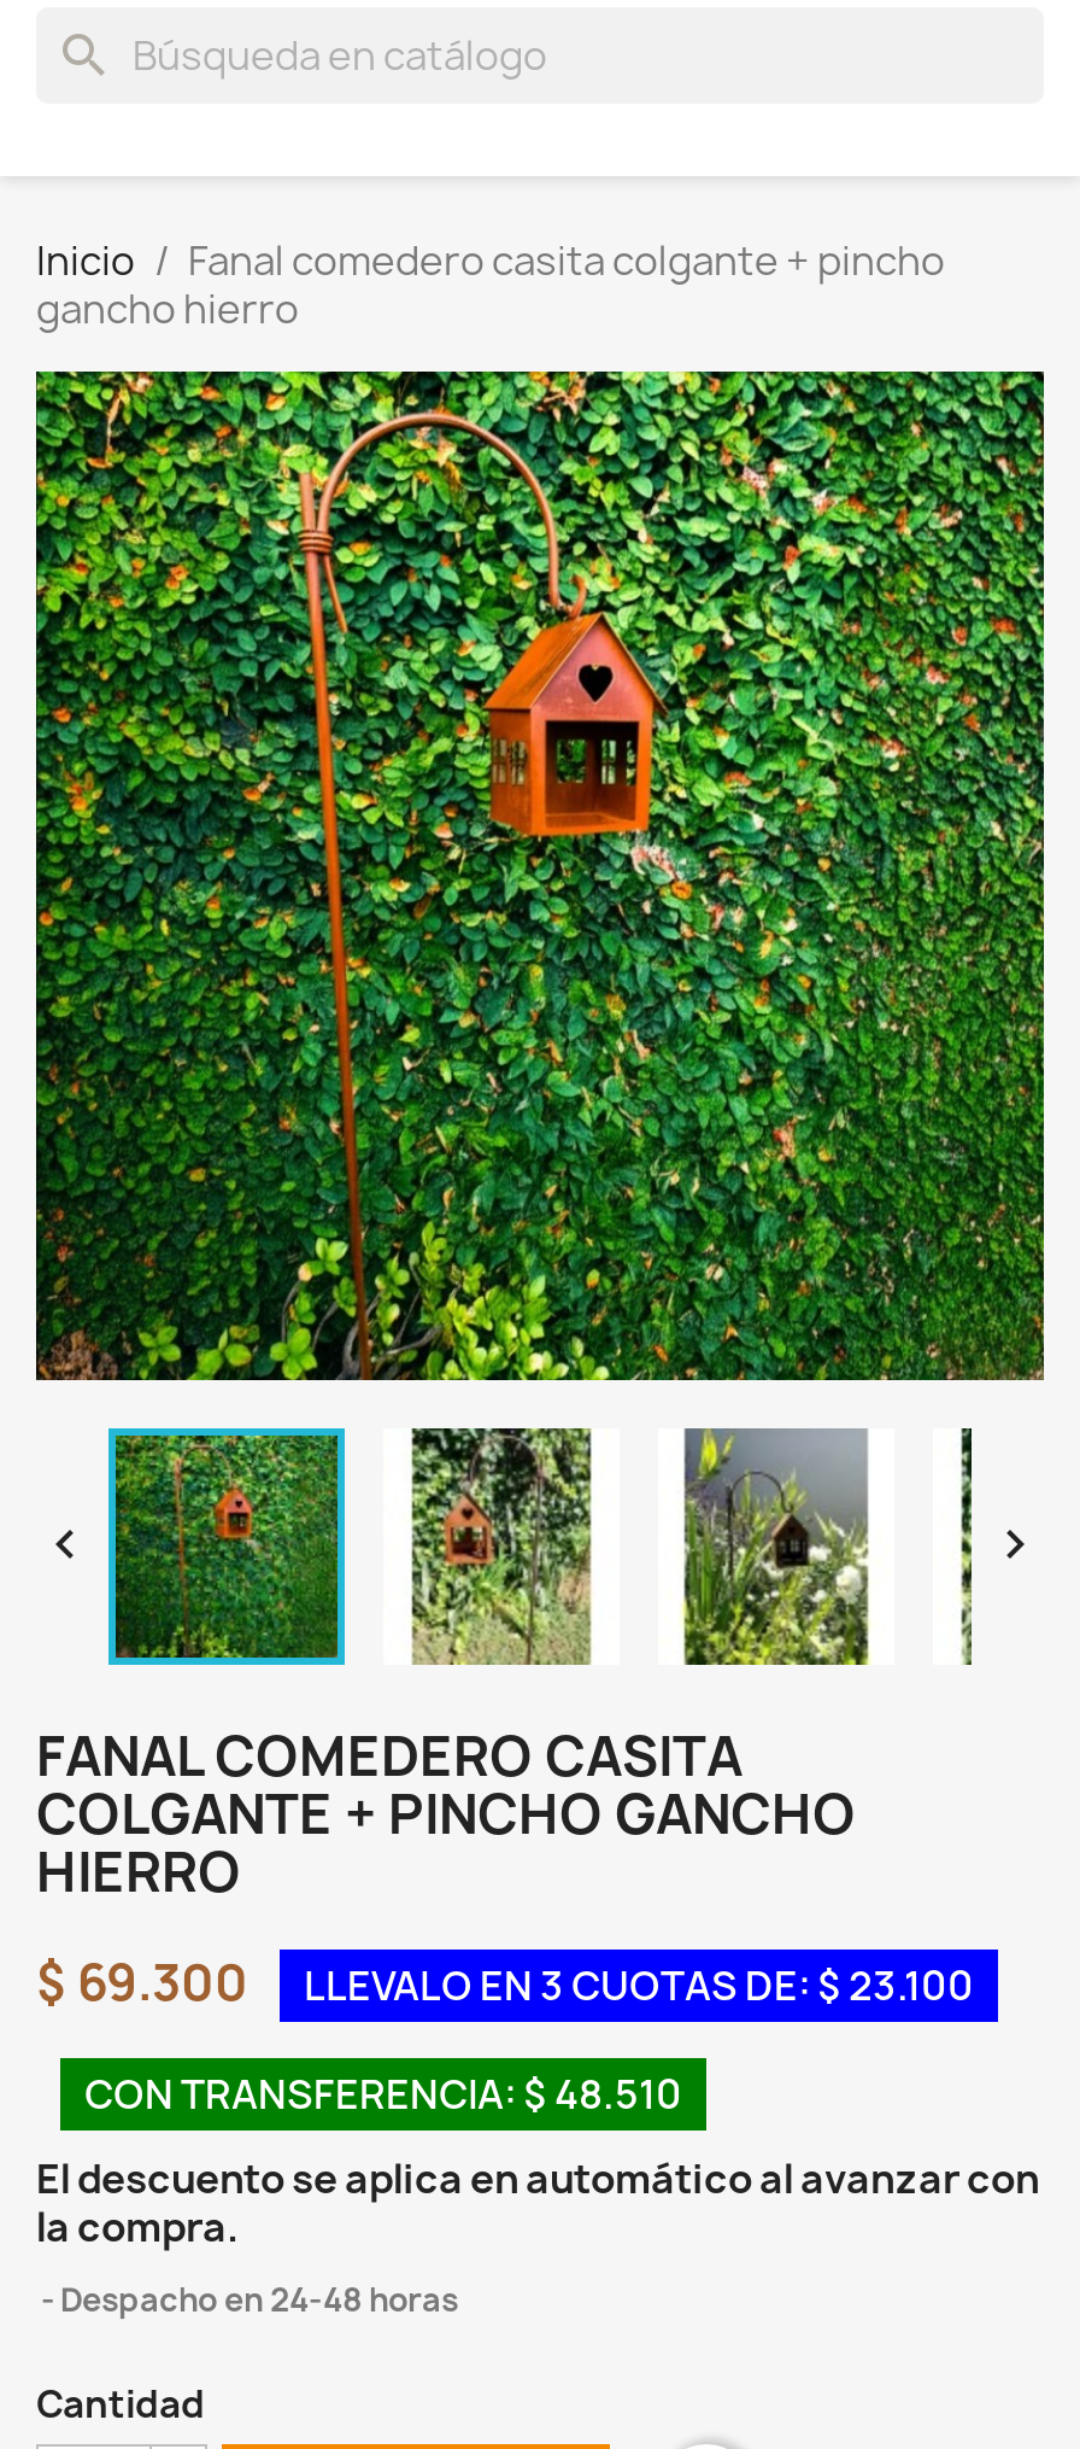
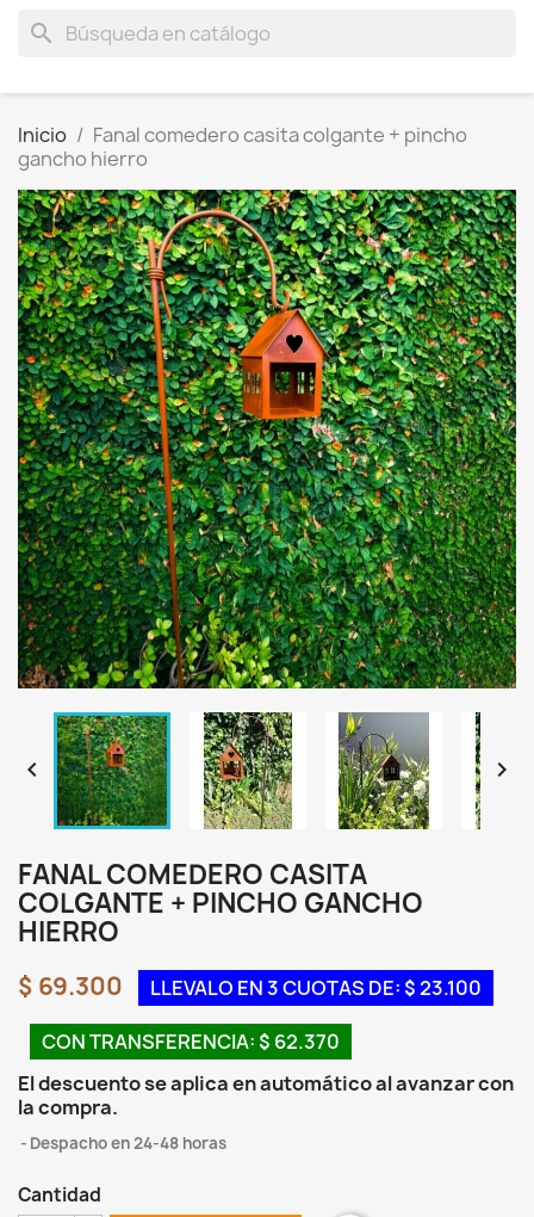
[84,2068,682,2121] CON TRANSFERENCIA: $ 48.510 -> [42,1028,340,1055] CON TRANSFERENCIA: $ 62.370

